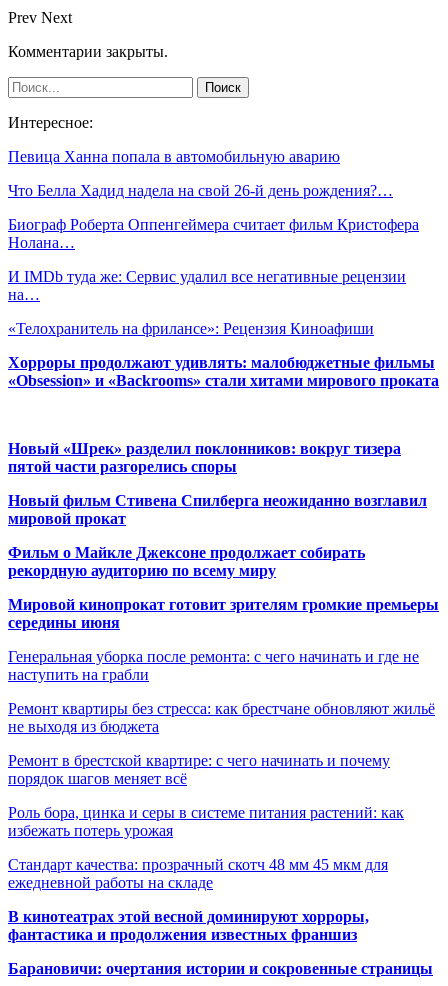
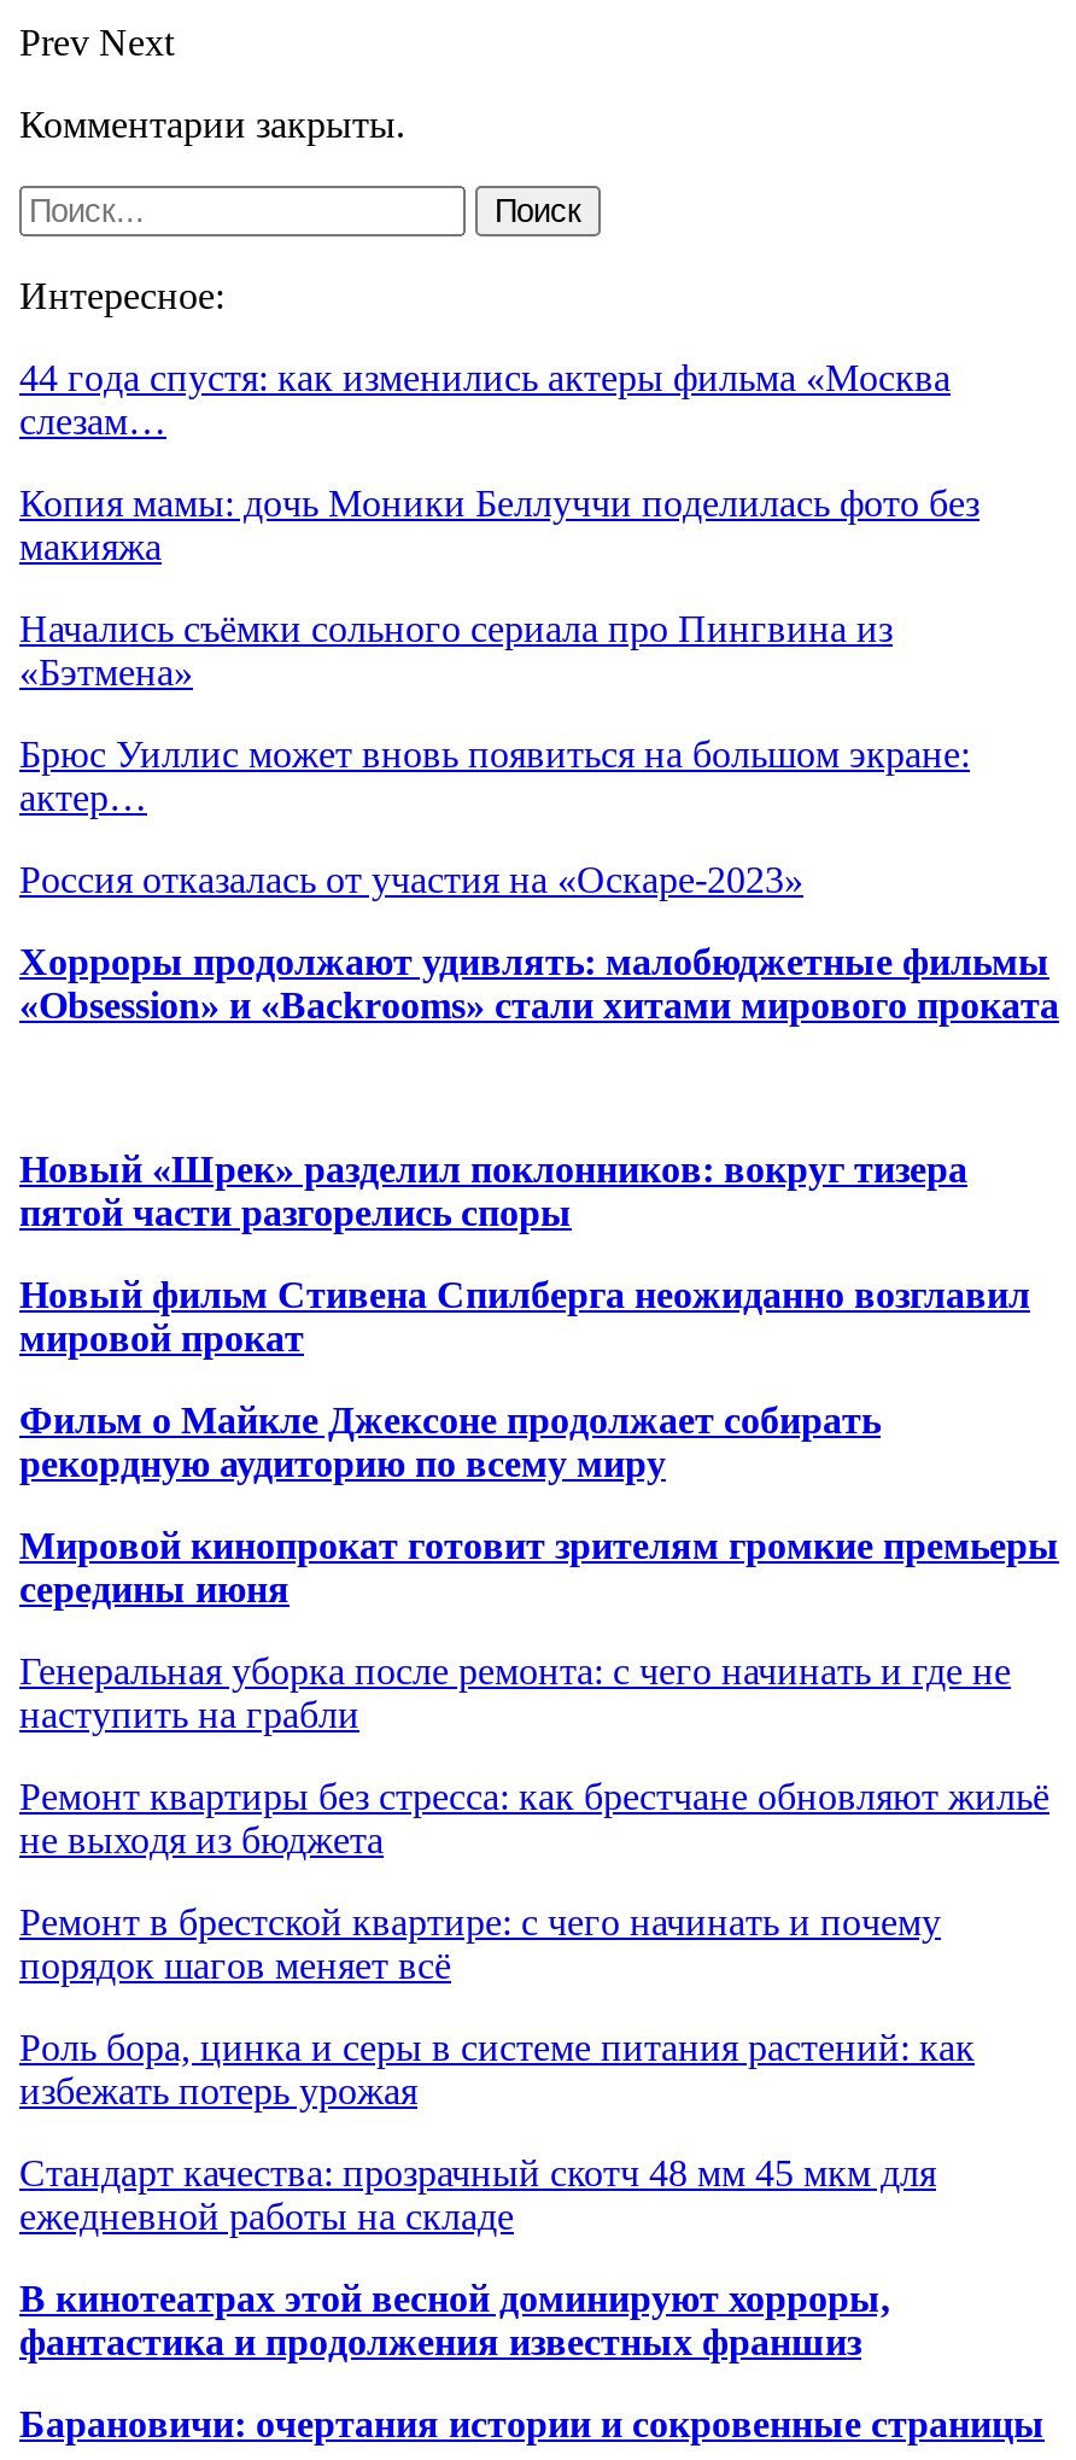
[8,148,340,165] Певица Ханна попала в автомобильную аварию -> [19,357,951,441] 44 года спустя: как изменились актеры фильма «Москва | слезам…
[8,182,393,199] Что Белла Хадид надела на свой 26-й день рождения?… -> [19,482,979,567] Копия мамы: дочь Моники Беллуччи поделилась фото без | макияжа
[8,216,419,251] Биограф Роберта Оппенгеймера считает фильм Кристофера | Нолана… -> [19,608,893,692] Начались съёмки сольного сериала про Пингвина из | «Бэтмена»
[8,268,406,303] И IMDb туда же: Сервис удалил все негативные рецензии | на… -> [19,733,970,818] Брюс Уиллис может вновь появиться на большом экране: | актер…
[8,320,374,337] «Телохранитель на фрилансе»: Рецензия Киноафиши -> [19,859,803,900] Россия отказалась от участия на «Оскаре-2023»

